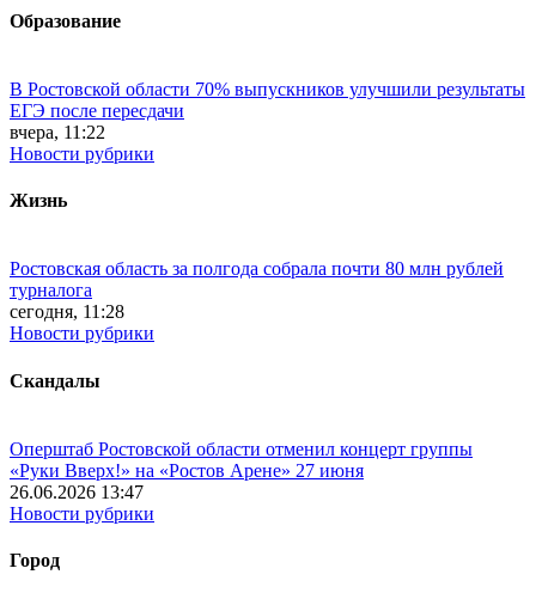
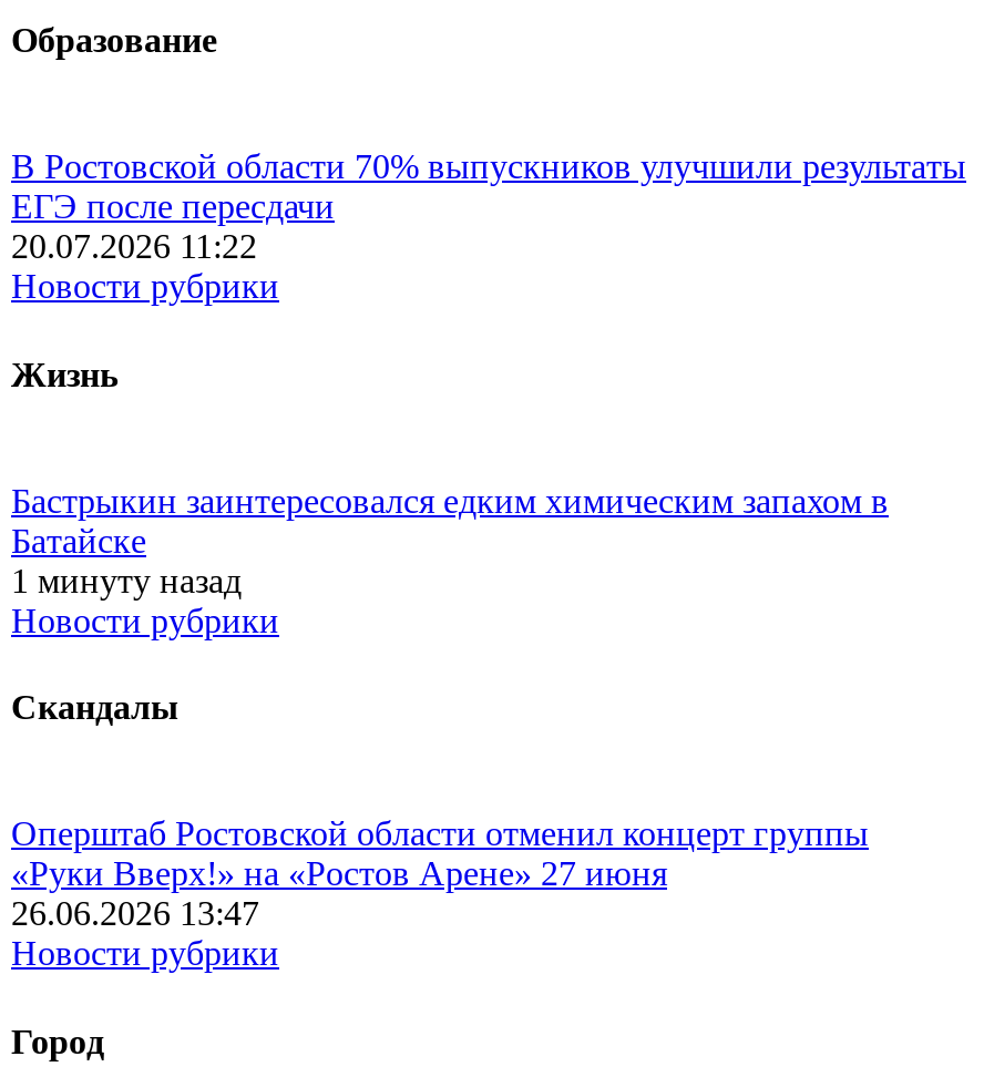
[10,122,105,142] вчера, 11:22 -> [11,228,257,266] 20.07.2026 11:22
[10,259,504,322] Ростовская область за полгода собрала почти 80 млн рублей | турналога | сегодня, 11:28 -> [11,482,889,599] Бастрыкин заинтересовался едким химическим запахом в | Батайске | 1 минуту назад

